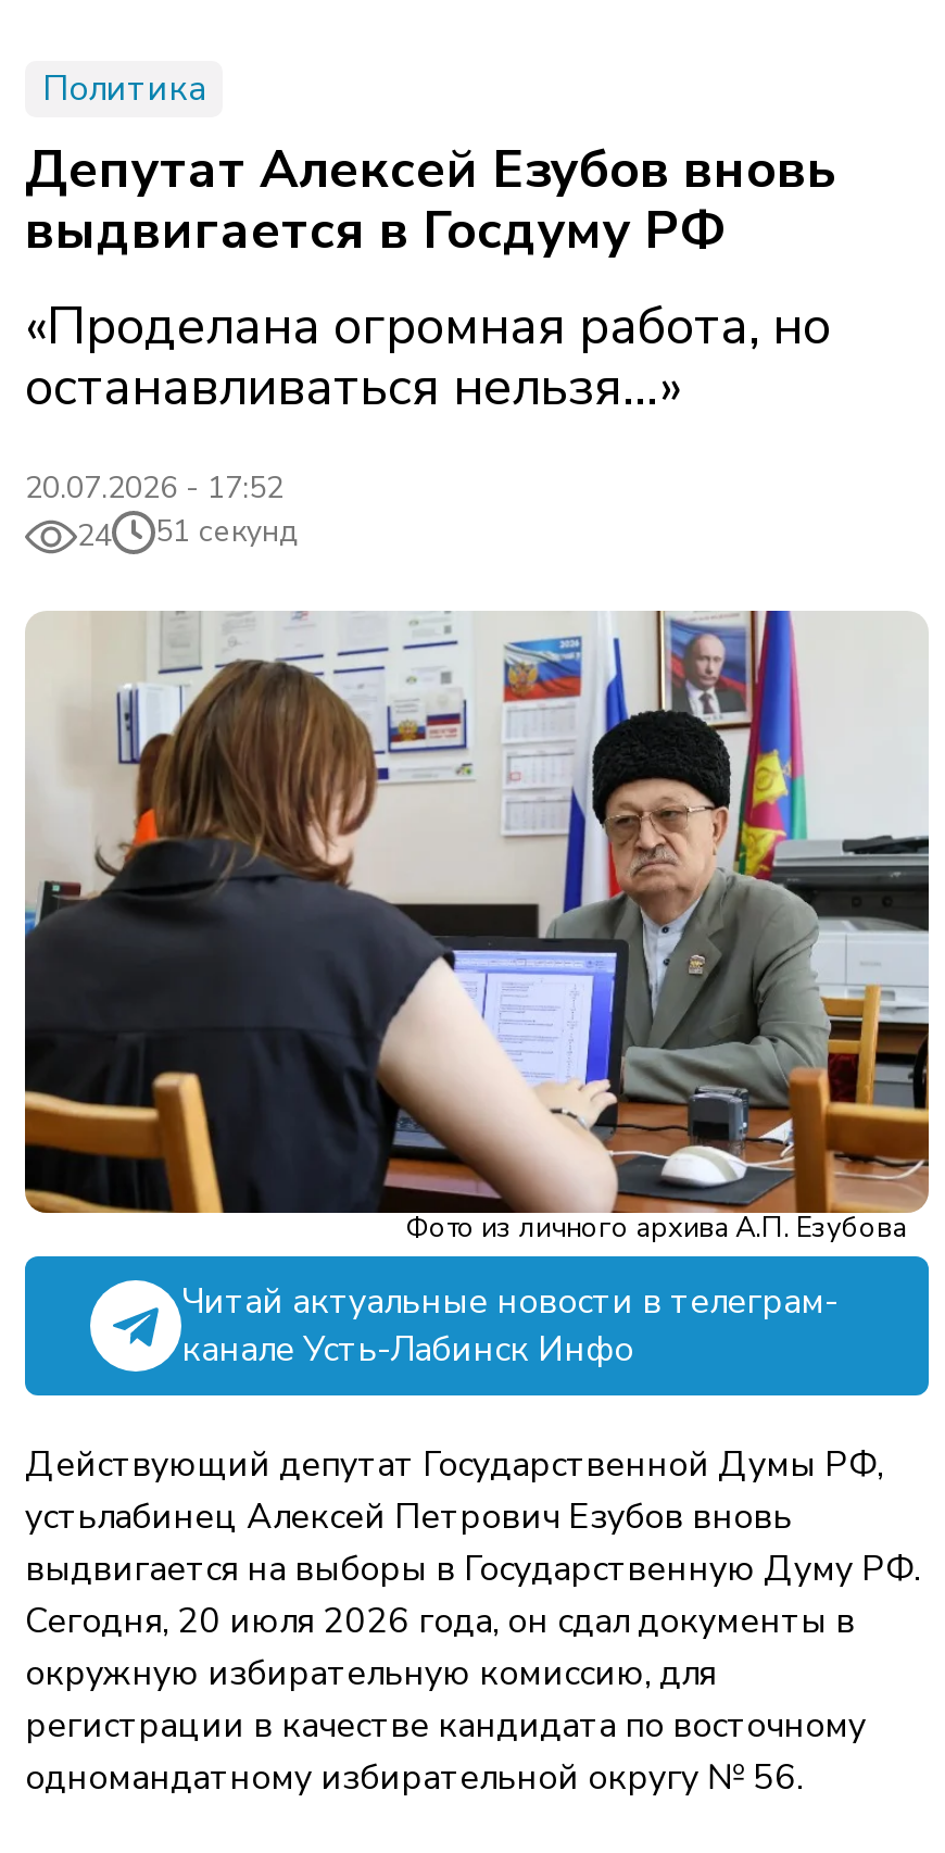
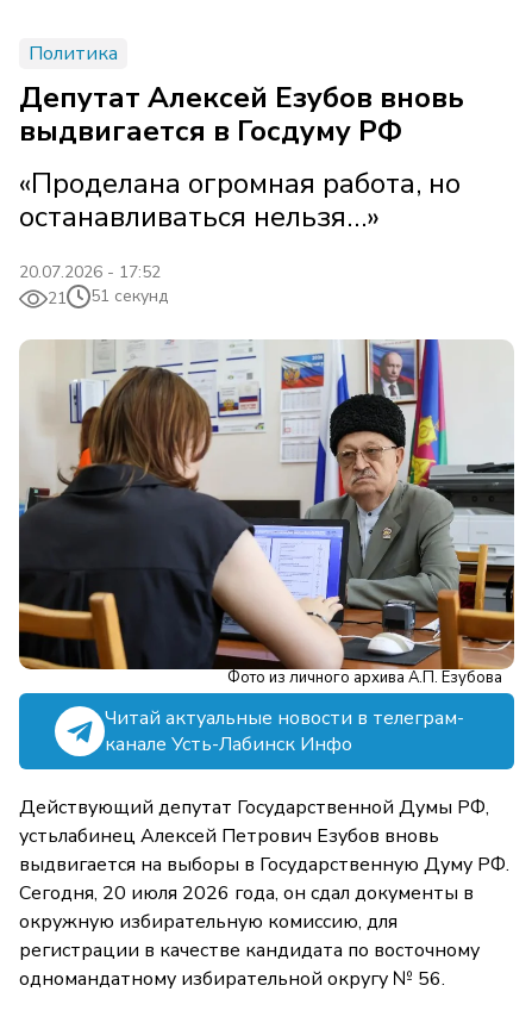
[77,511,297,556] 24 51 секунд -> [48,285,168,310] 21 51 секунд

